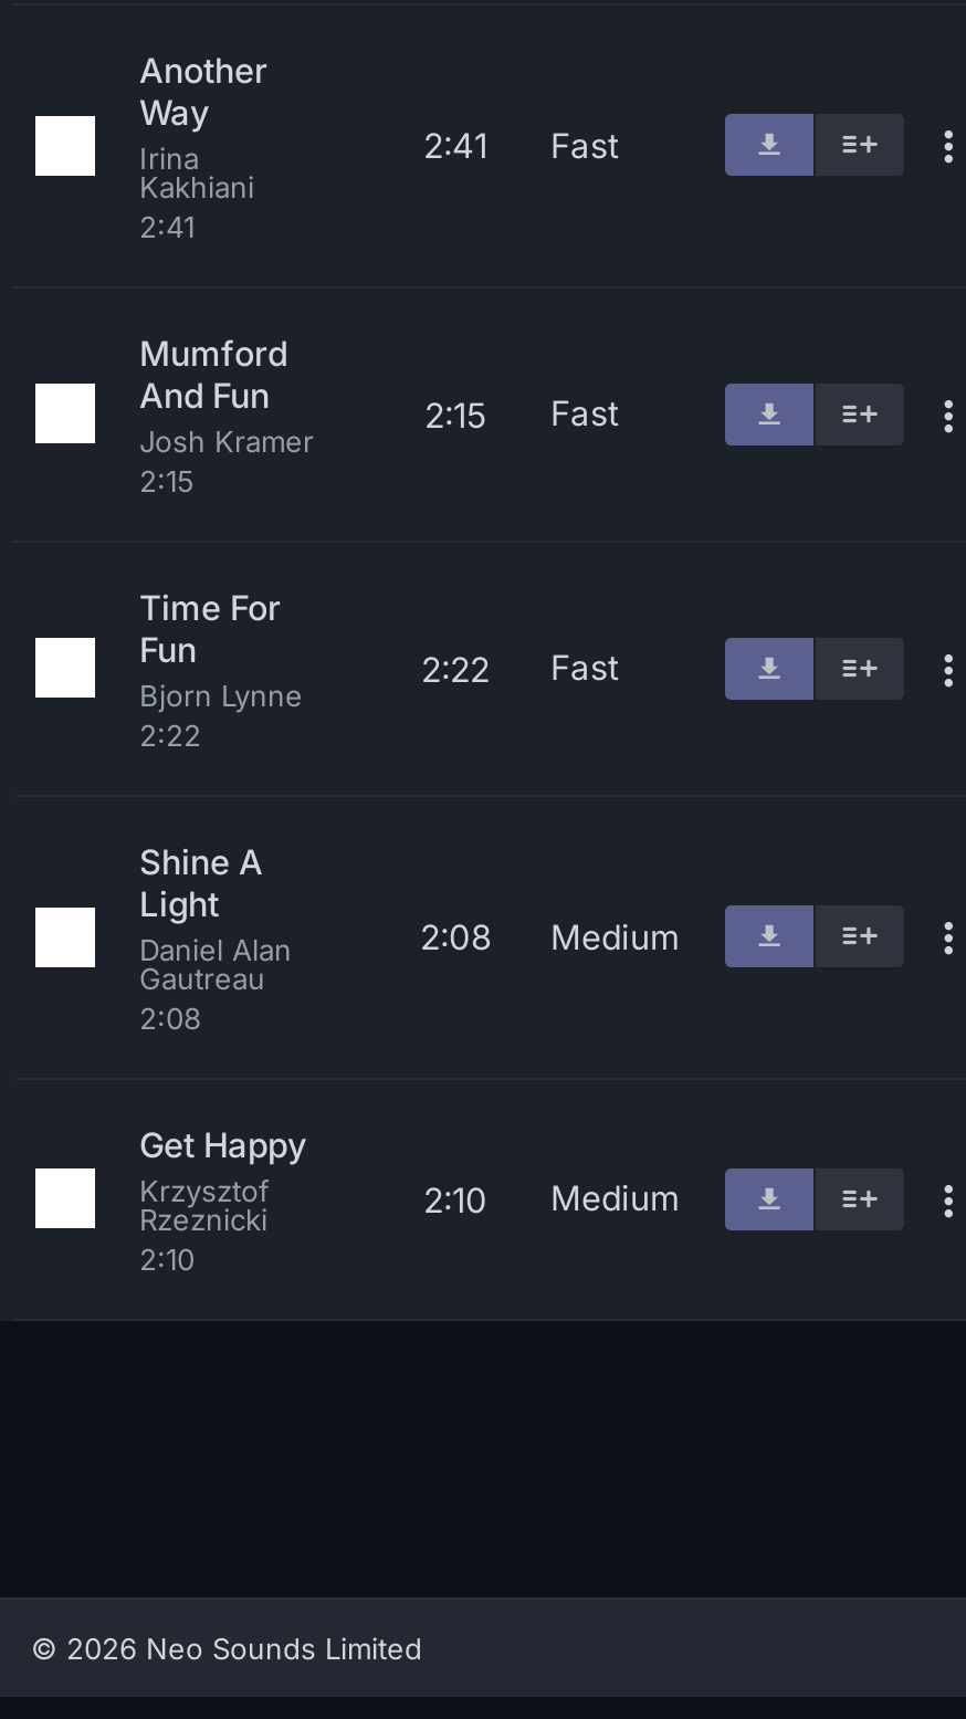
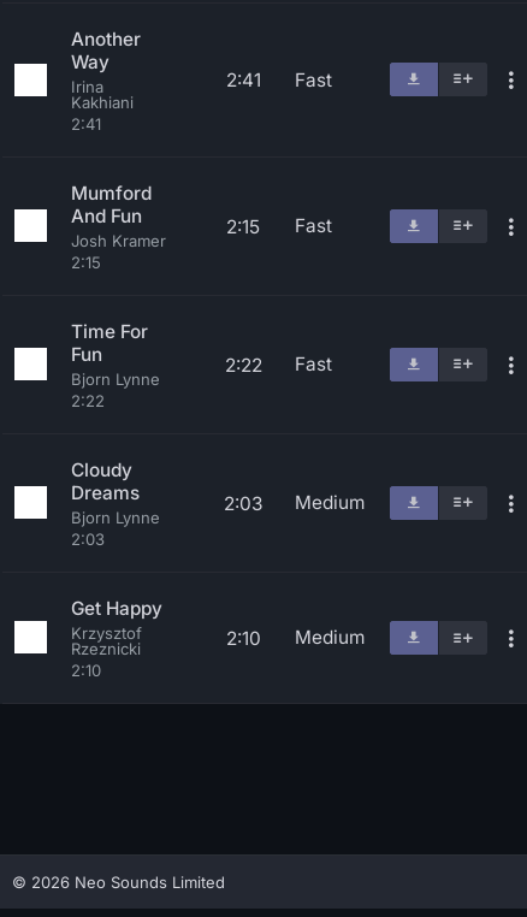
[139,841,292,1036] Shine A | Light | Daniel Alan | Gautreau | 2:08 -> [71,458,160,549] Cloudy | Dreams | Bjorn Lynne | 2:03
[420,916,679,958] 2:08 Medium -> [224,491,365,515] 2:03 Medium

